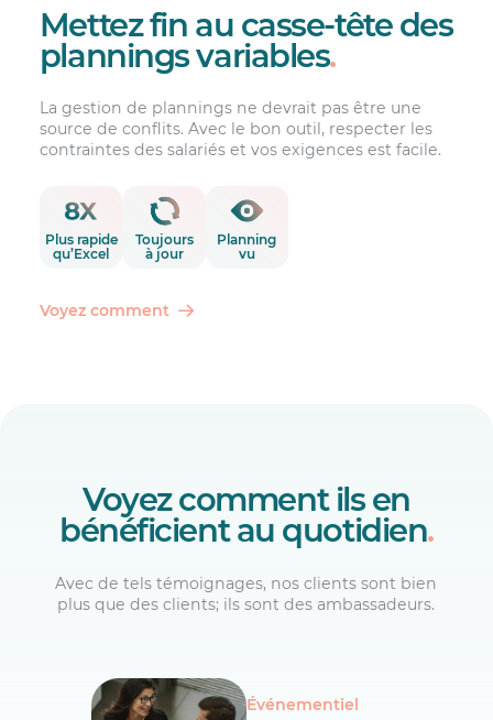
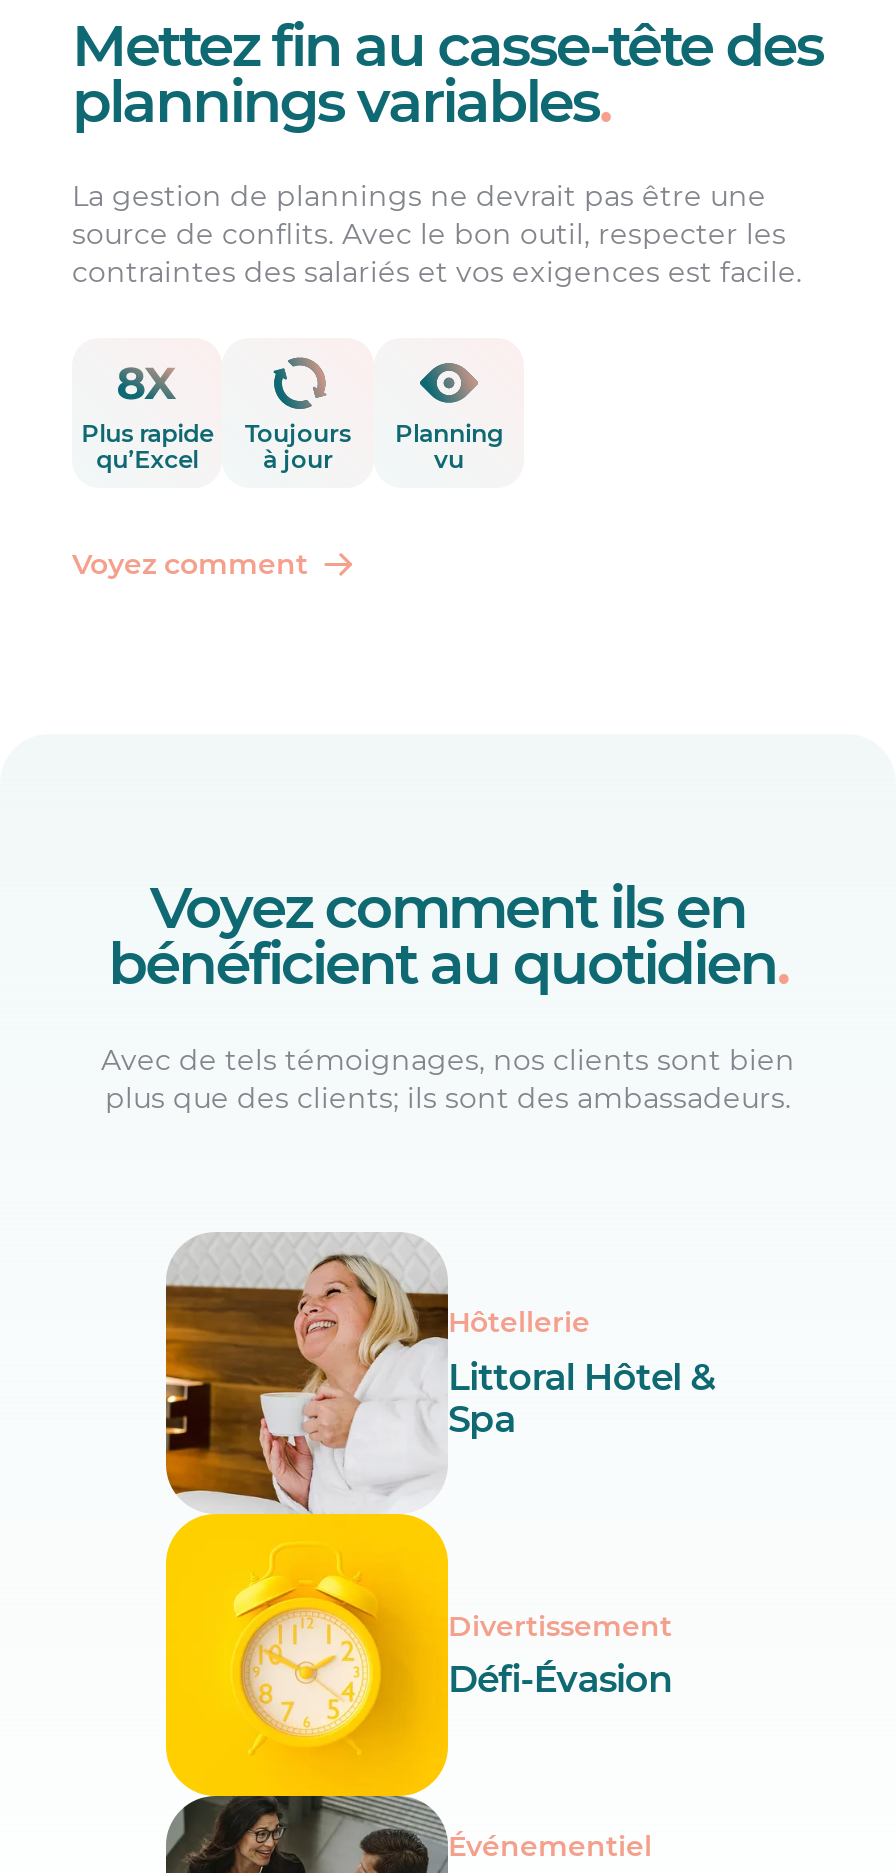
none -> [164,1232,715,1798] [image] | Hôtellerie | Littoral Hôtel & | Spa
none -> [448,1608,673,1703] Divertissement | Défi-Évasion

